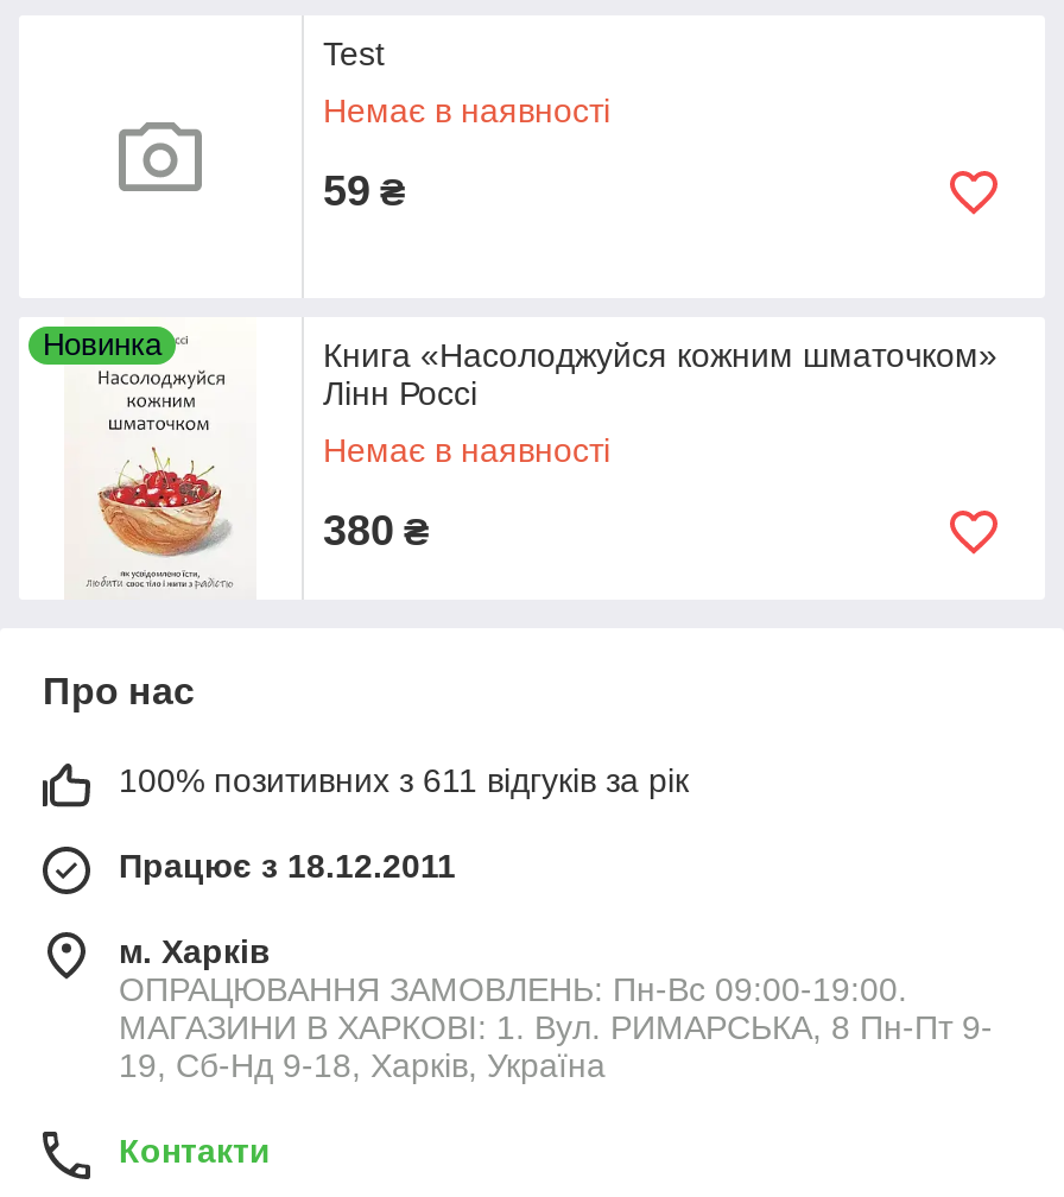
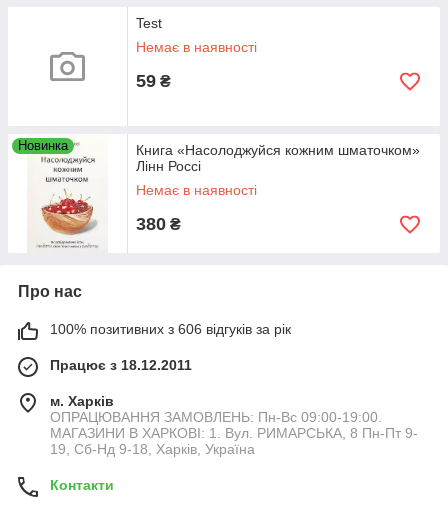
[119,761,689,799] 100% позитивних з 611 відгуків за рік -> [50,321,291,337] 100% позитивних з 606 відгуків за рік

